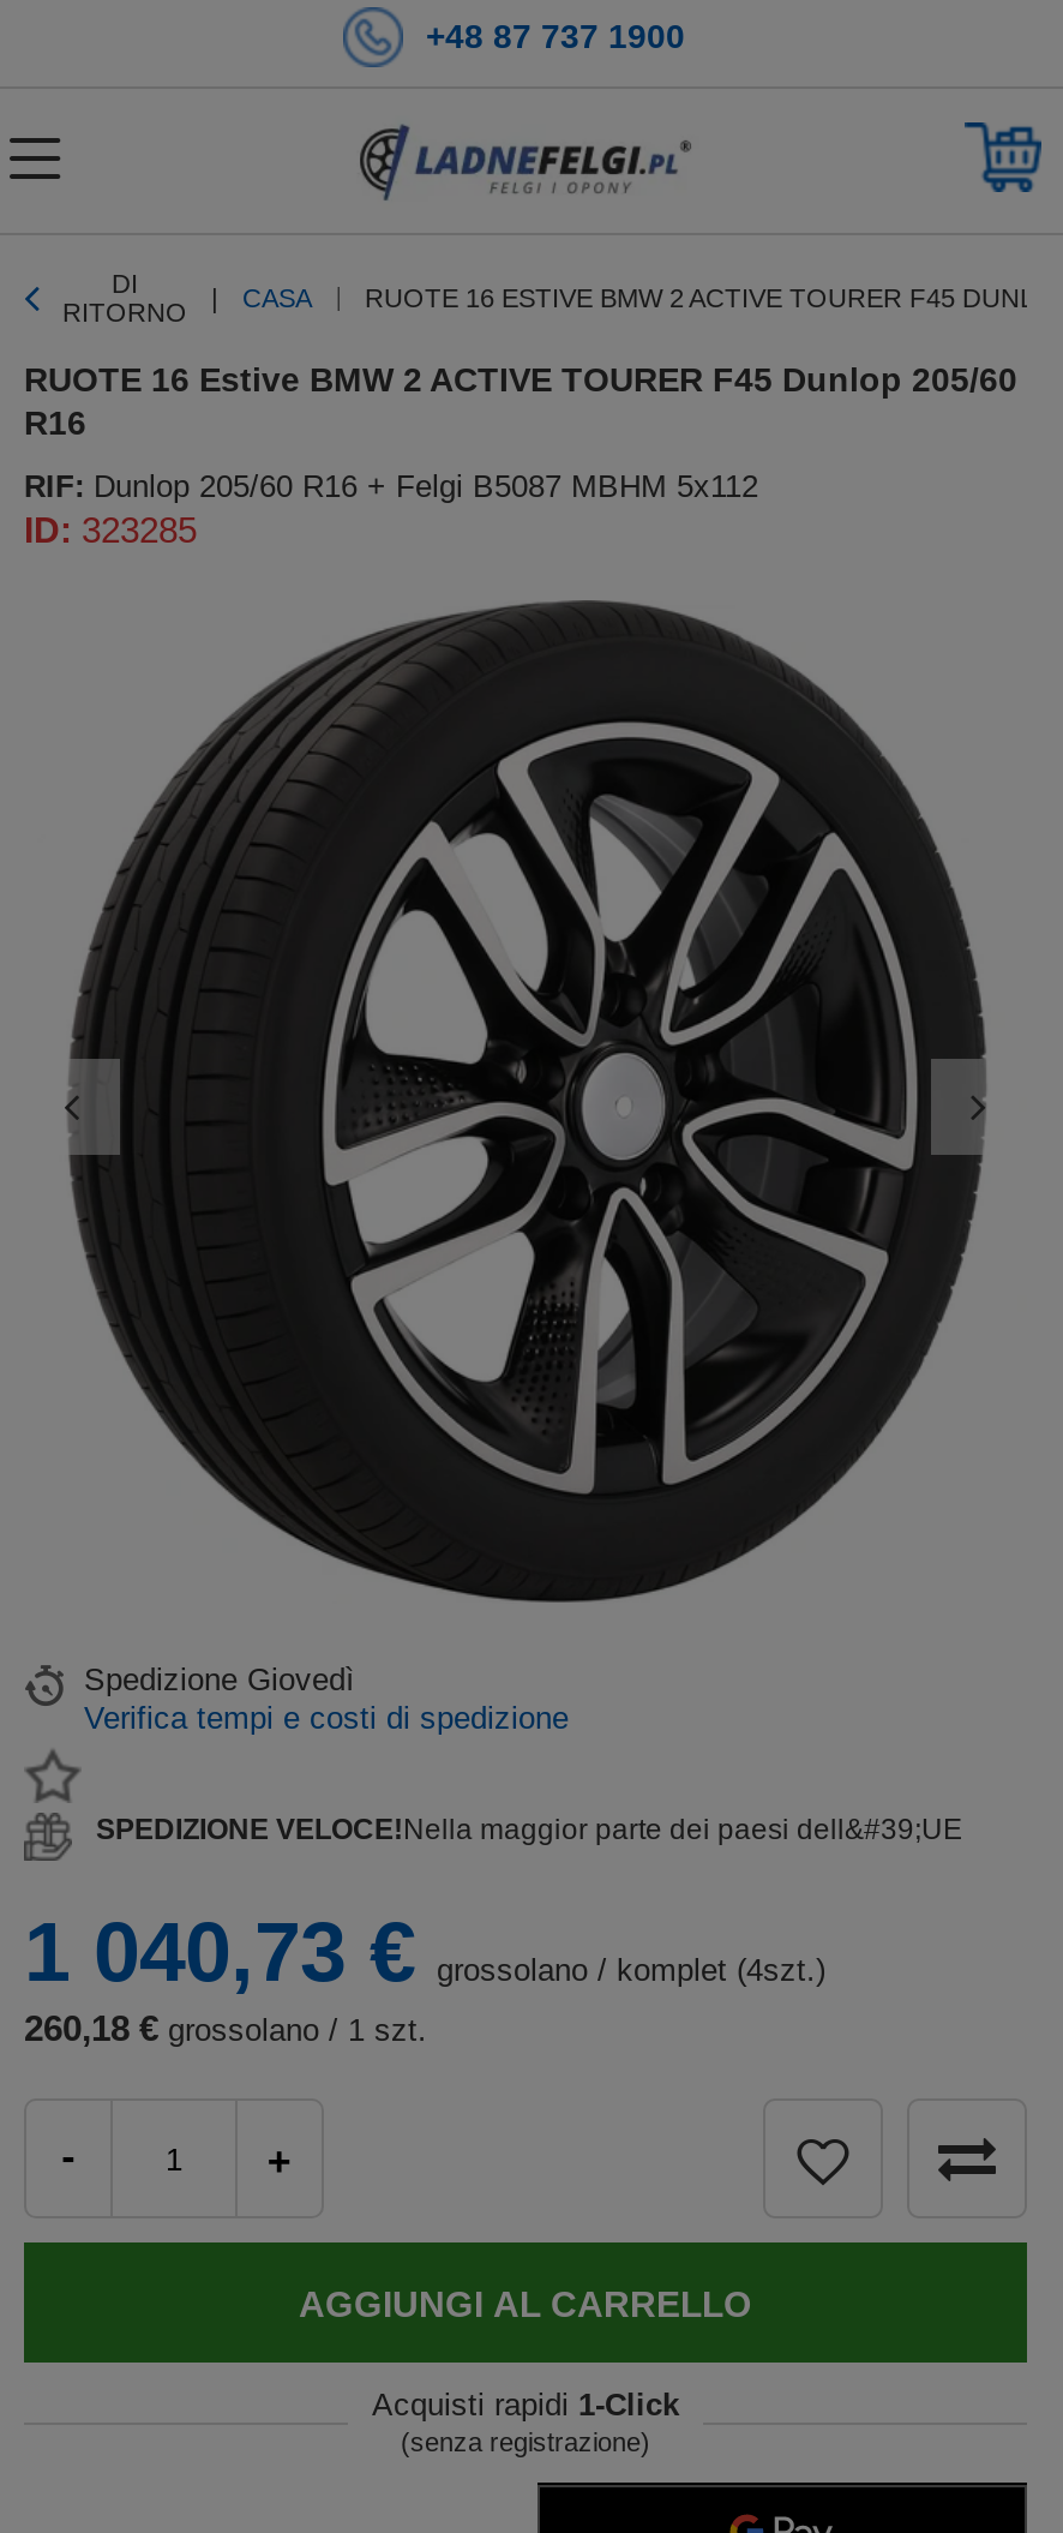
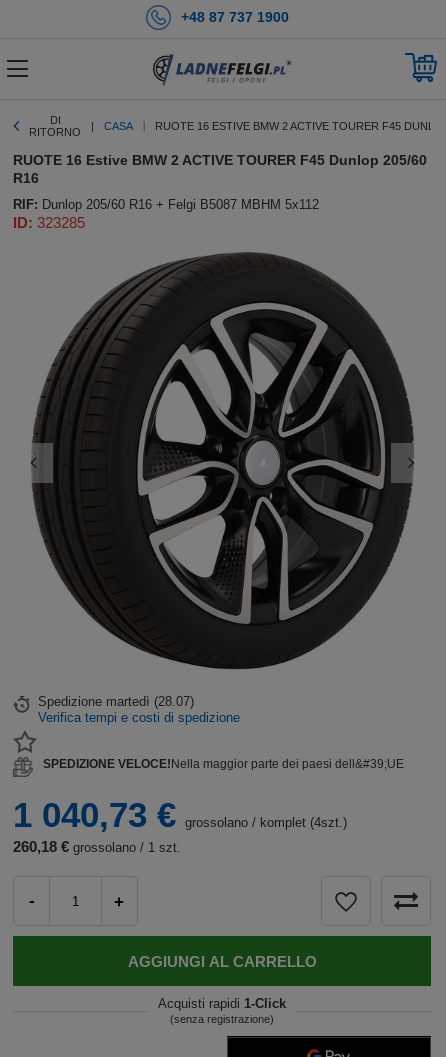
[84,1661,355,1697] Spedizione Giovedì -> [38,694,194,709] Spedizione martedì (28.07)

